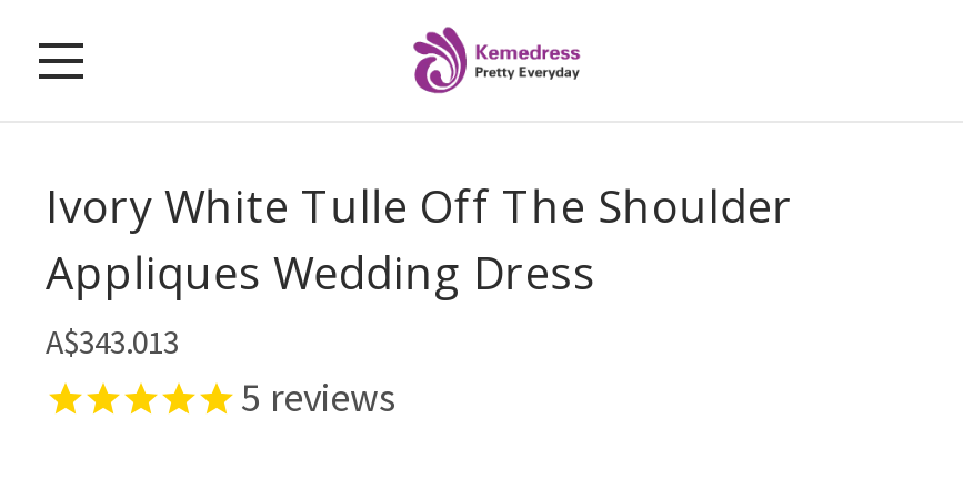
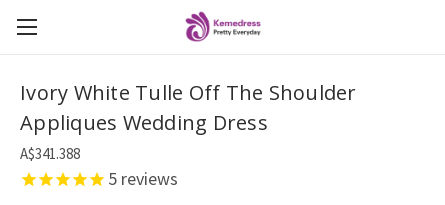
[46,320,179,362] A$343.013 -> [20,144,80,163] A$341.388

